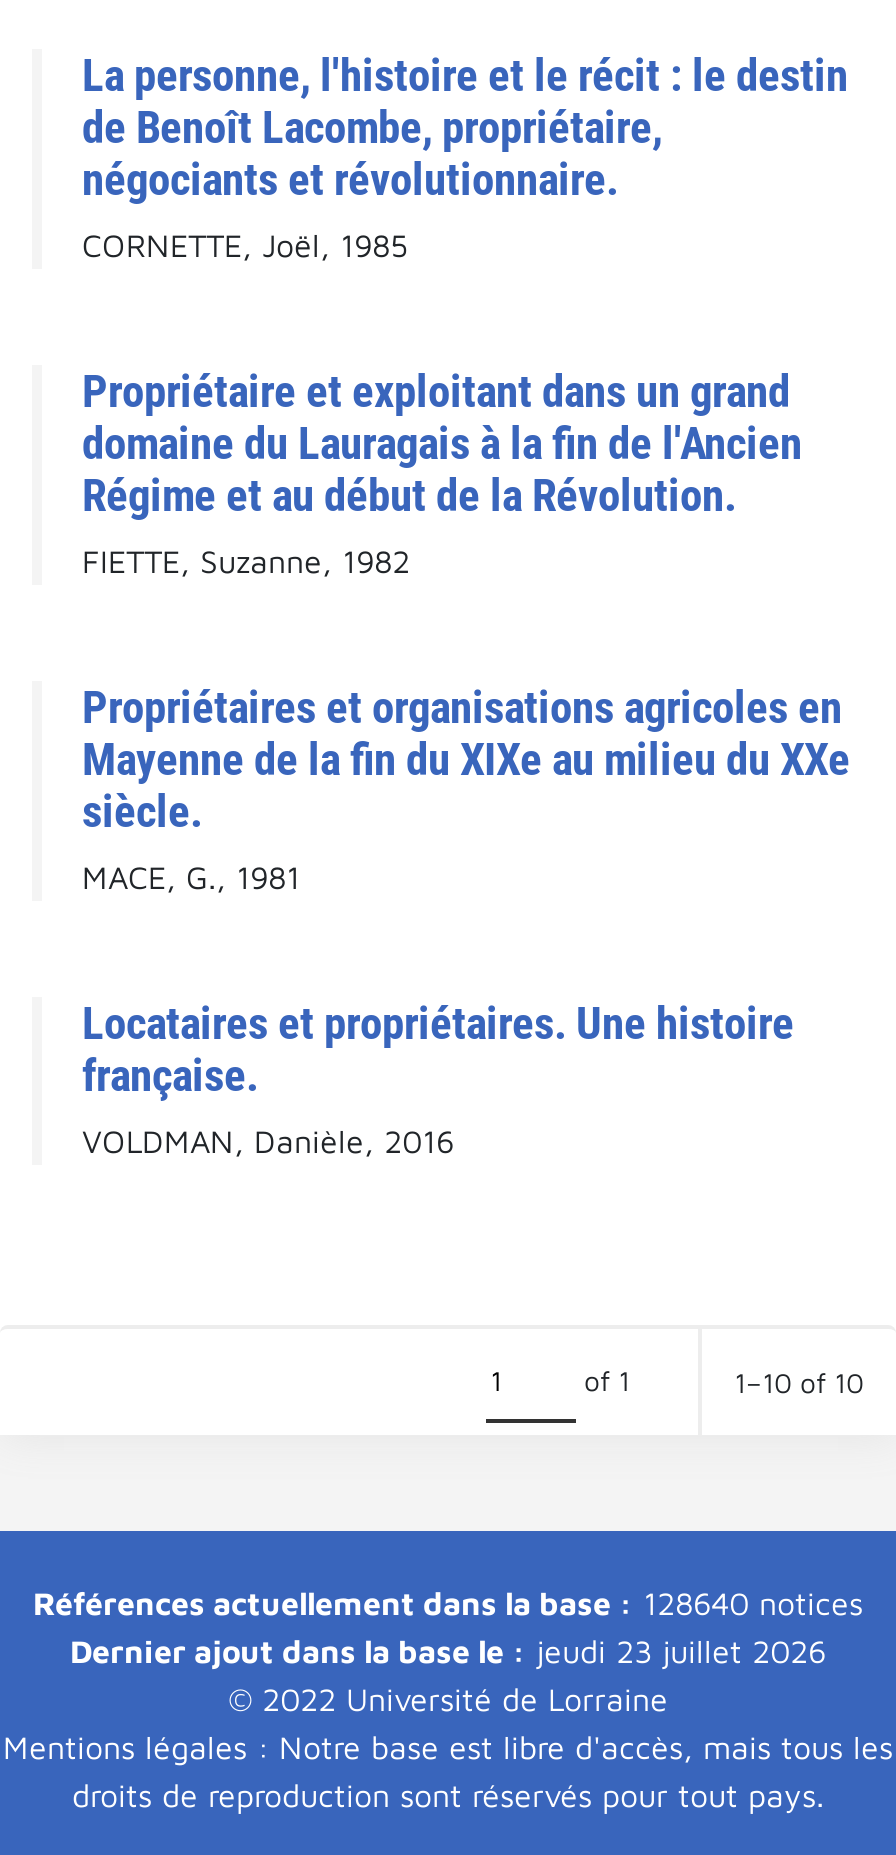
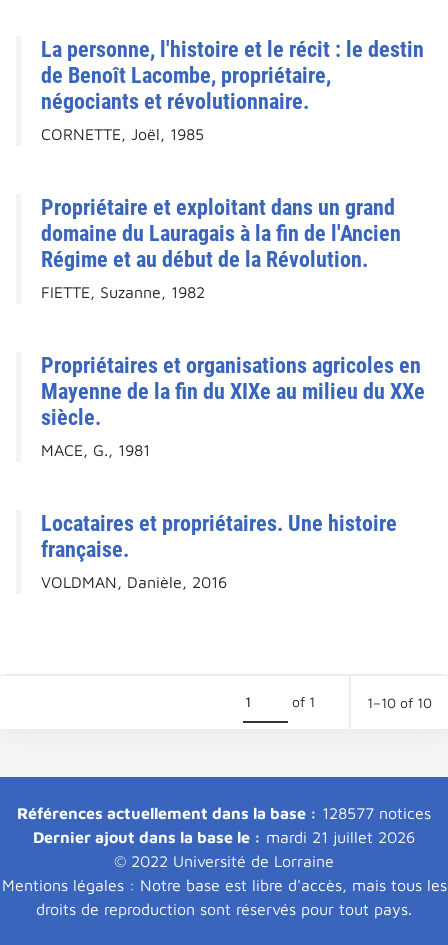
[33,1585,863,1621] Références actuellement dans la base : 128640 notices -> [17,804,431,822] Références actuellement dans la base : 128577 notices
[70,1633,826,1669] Dernier ajout dans la base le : jeudi 23 juillet 2026 -> [33,828,415,846] Dernier ajout dans la base le : mardi 21 juillet 2026

